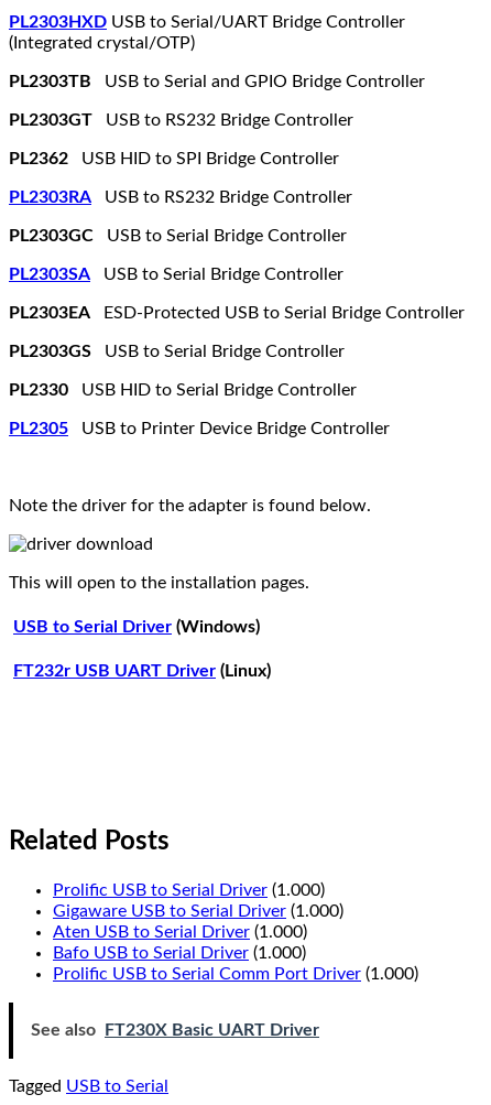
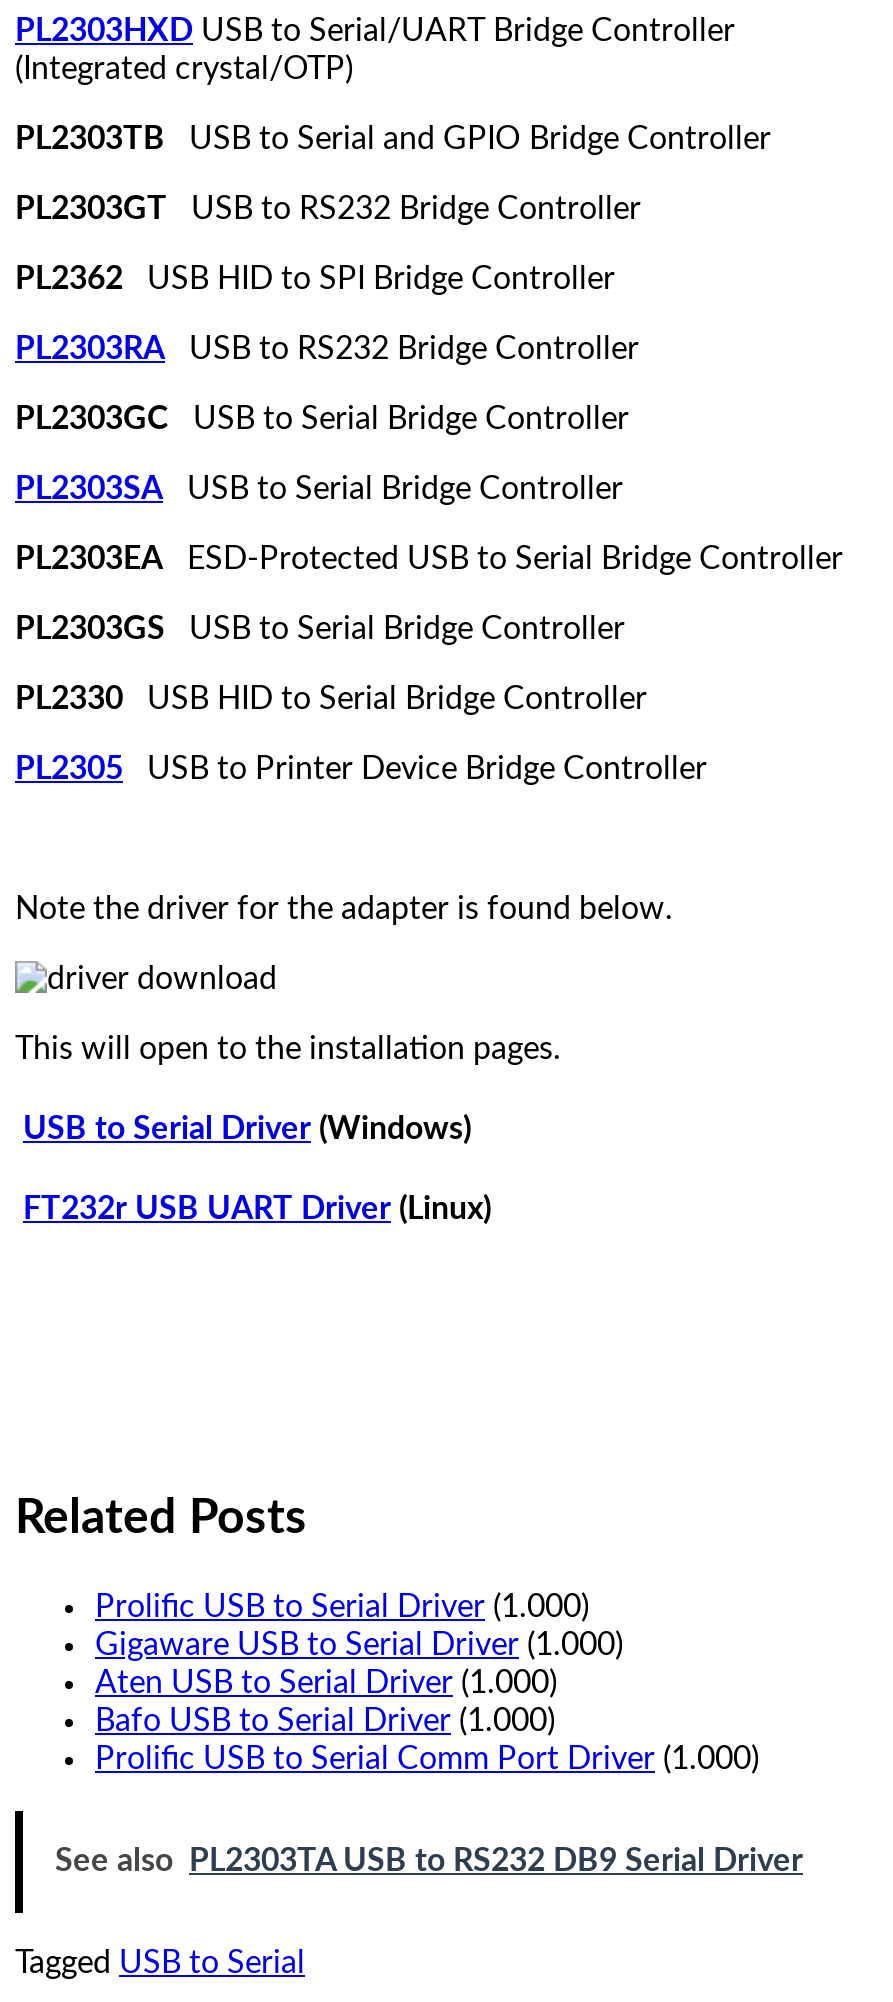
[31,1021,319,1038] See also FT230X Basic UART Driver -> [55,1844,803,1876] See also PL2303TA USB to RS232 DB9 Serial Driver

